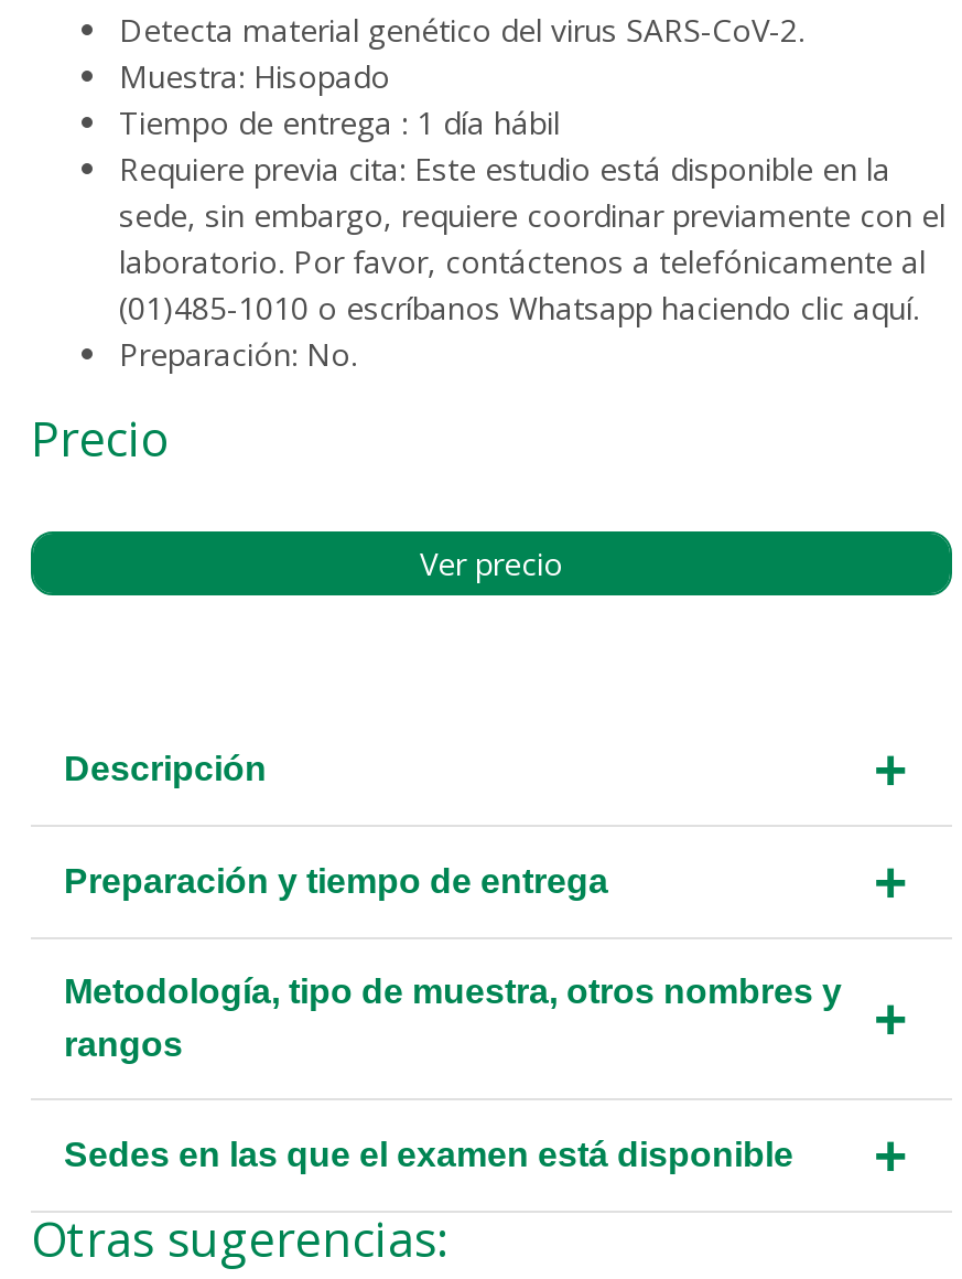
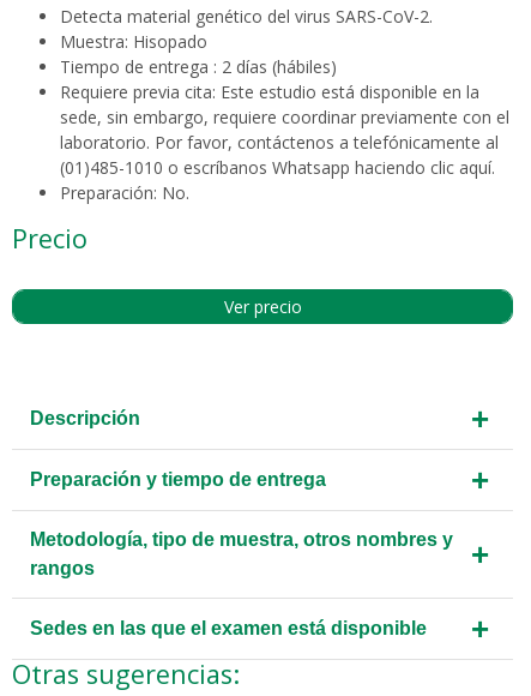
[119,102,560,144] Tiempo de entrega : 1 día hábil -> [60,56,337,78] Tiempo de entrega : 2 días (hábiles)

